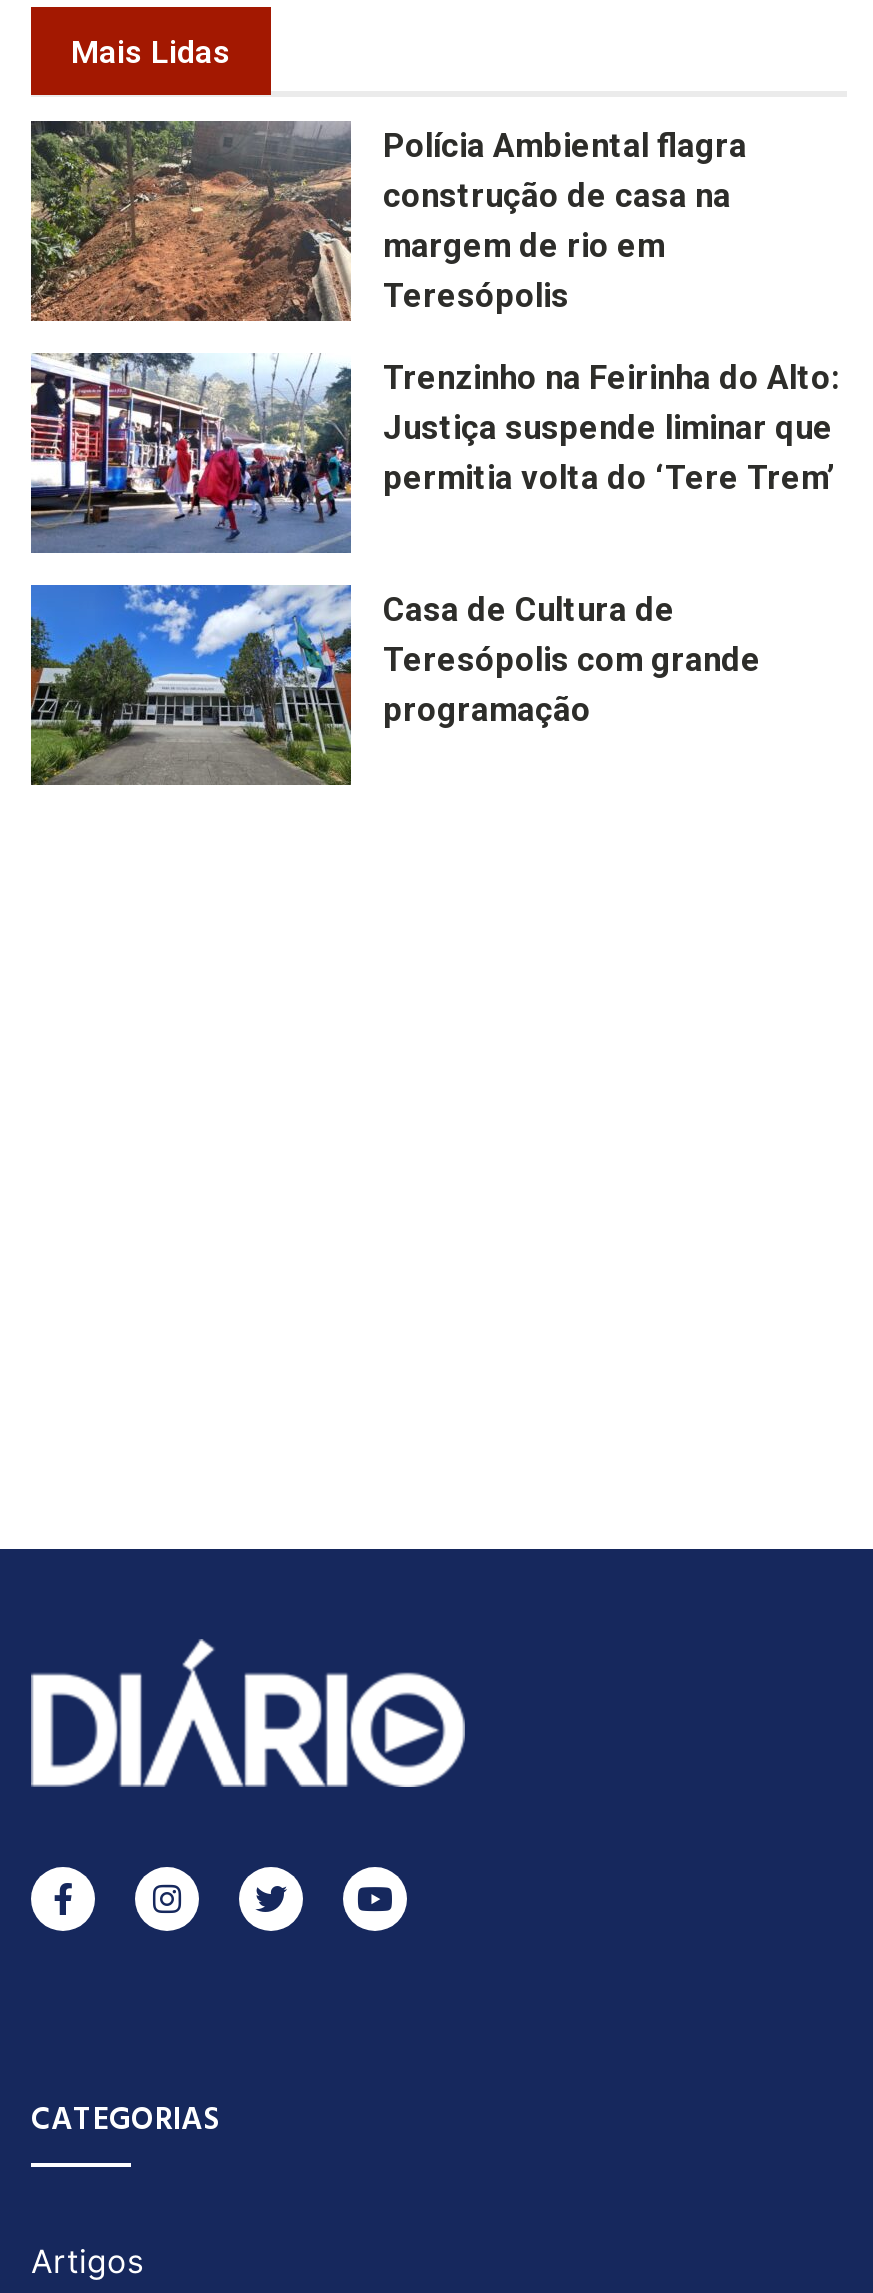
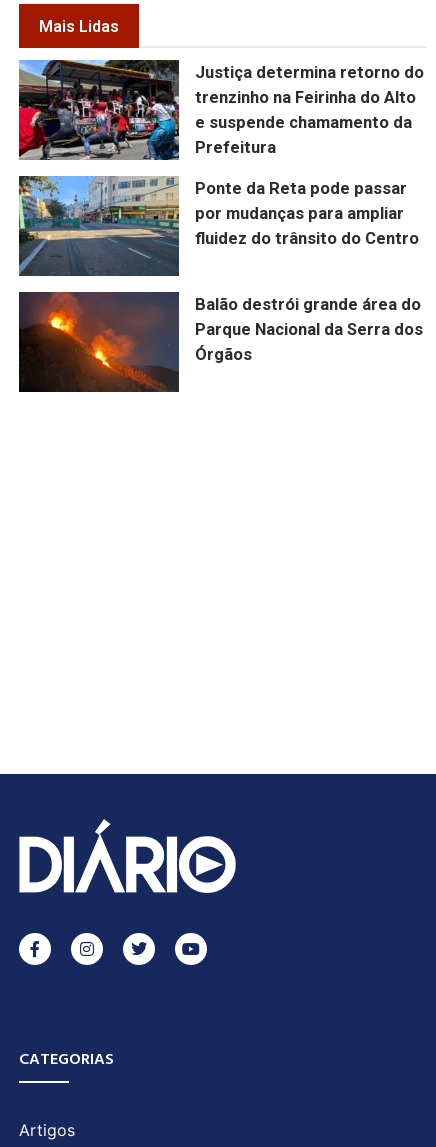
[29,118,747,322] [image] | Polícia Ambiental flagra | construção de casa na | margem de rio em | Teresópolis -> [18,59,424,161] [image] | Justiça determina retorno do | trenzinho na Feirinha do Alto | e suspende chamamento da | Prefeitura
[29,350,839,552] [image] | Trenzinho na Feirinha do Alto: | Justiça suspende liminar que | permitia volta do ‘Tere Trem’ -> [18,175,419,276] [image] | Ponte da Reta pode passar | por mudanças para ampliar | fluidez do trânsito do Centro
[29,582,761,788] [image] | Casa de Cultura de | Teresópolis com grande | programação -> [18,291,423,393] [image] | Balão destrói grande área do | Parque Nacional da Serra dos | Órgãos

